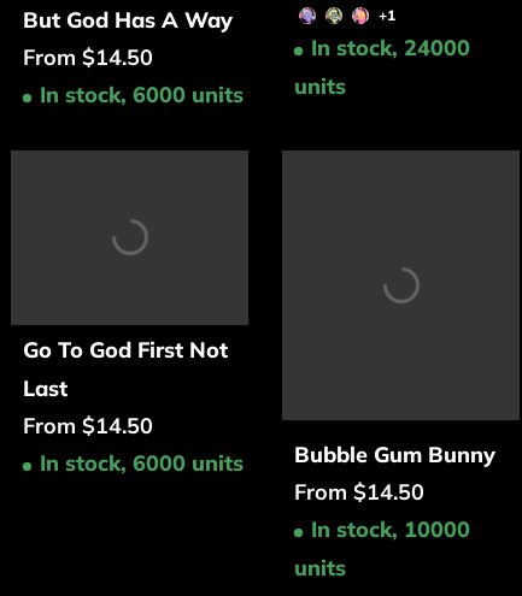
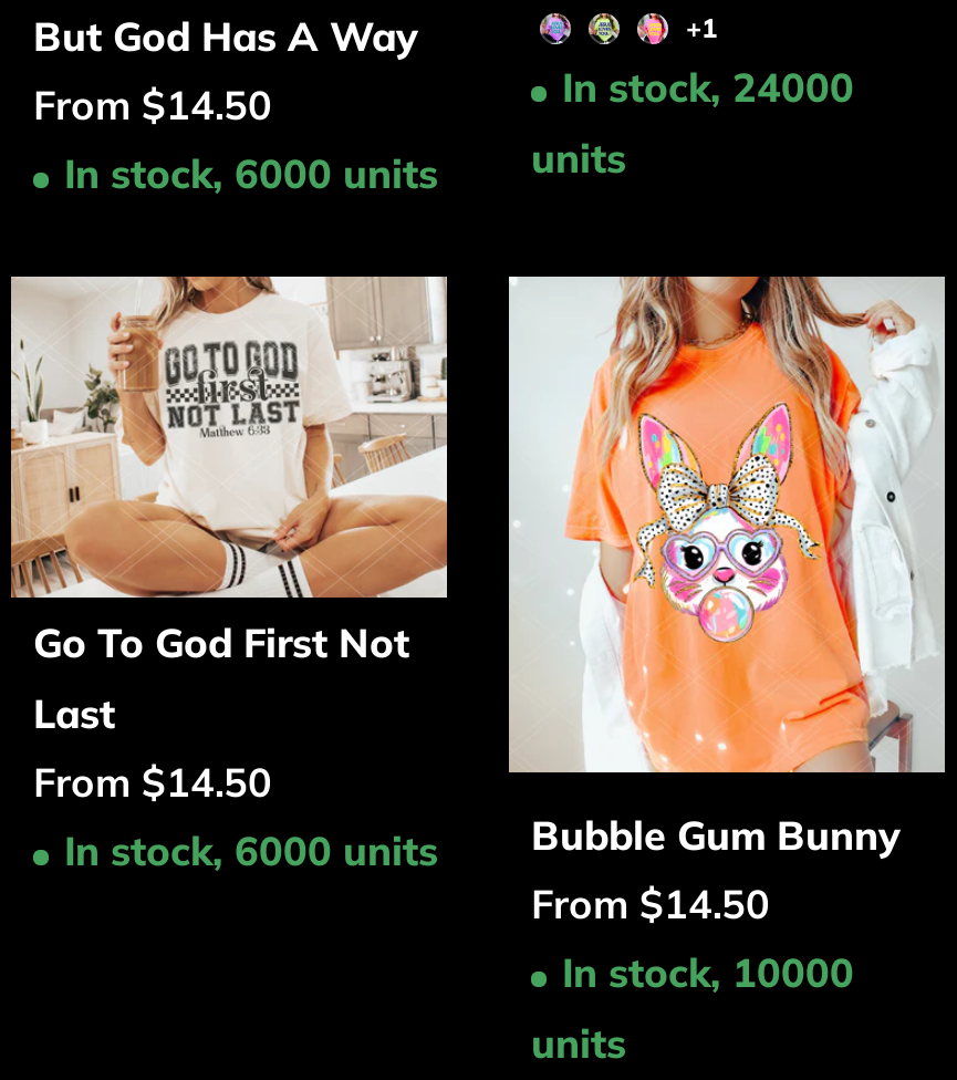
none -> [11,274,449,600] [image]
none -> [507,274,945,775] [image]

